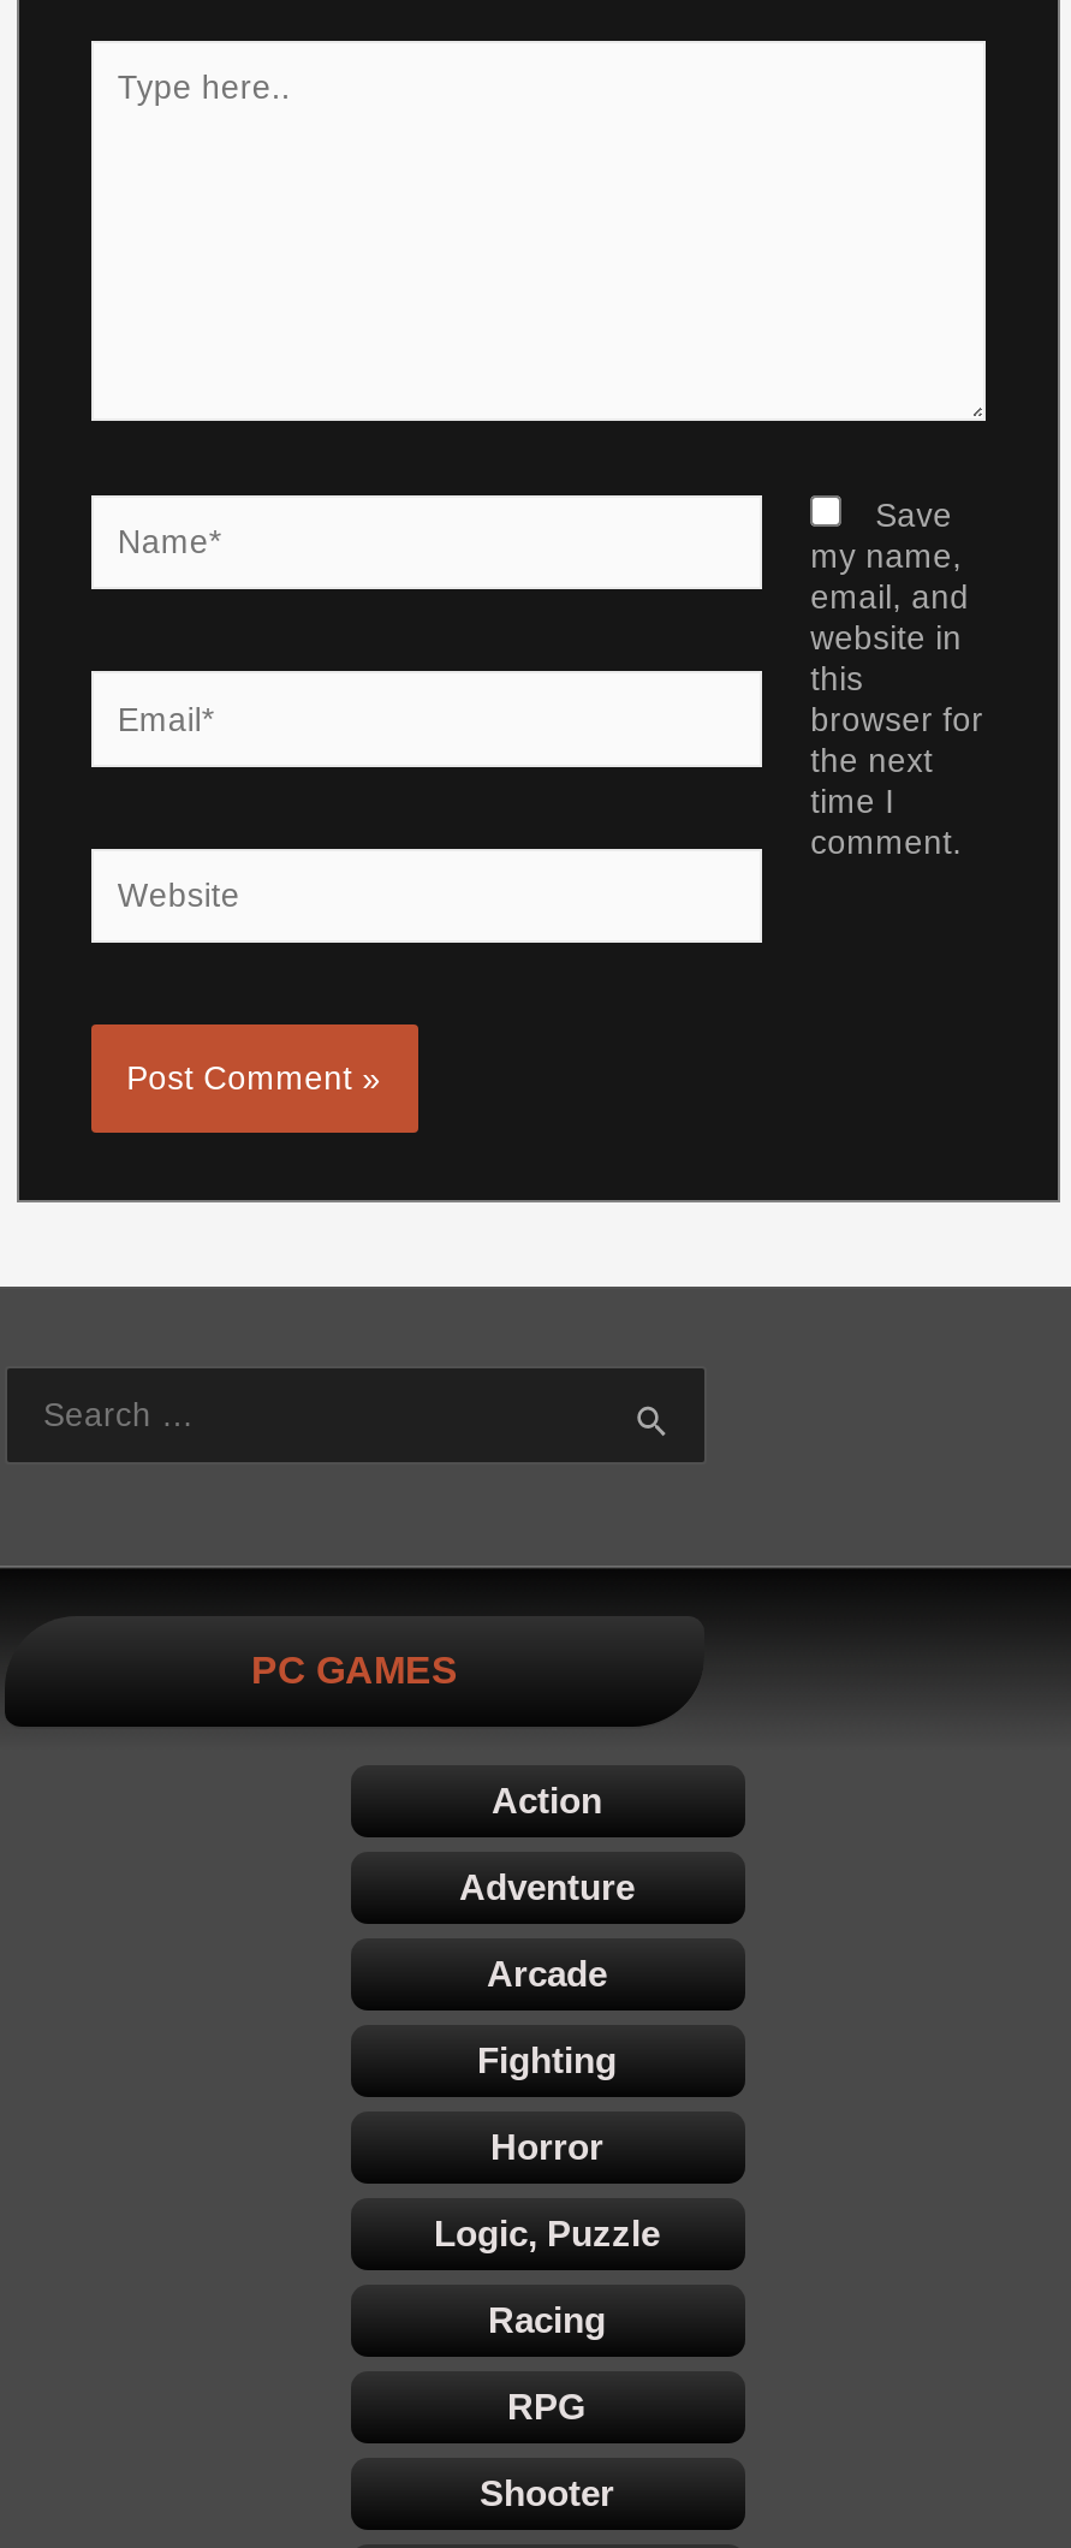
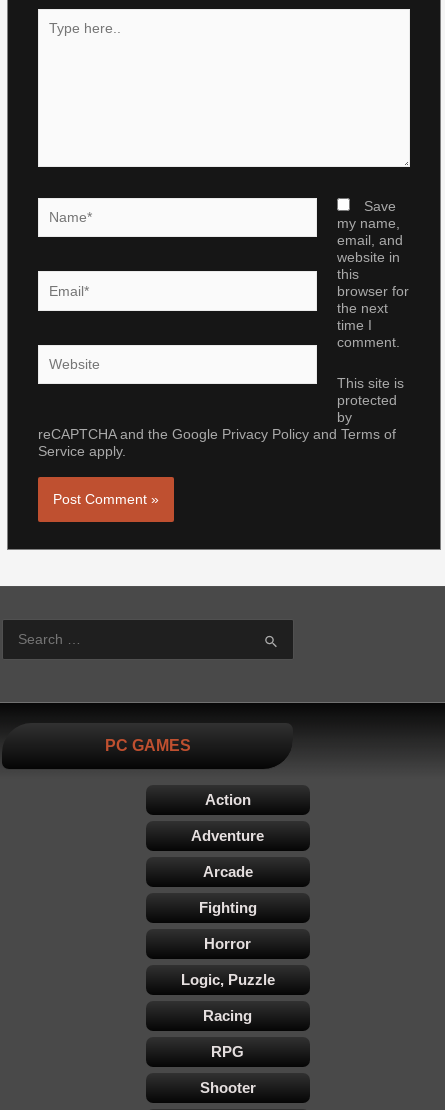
none -> [38,376,404,459] This site is | protected | by | reCAPTCHA and the Google Privacy Policy and Terms of | Service apply.

